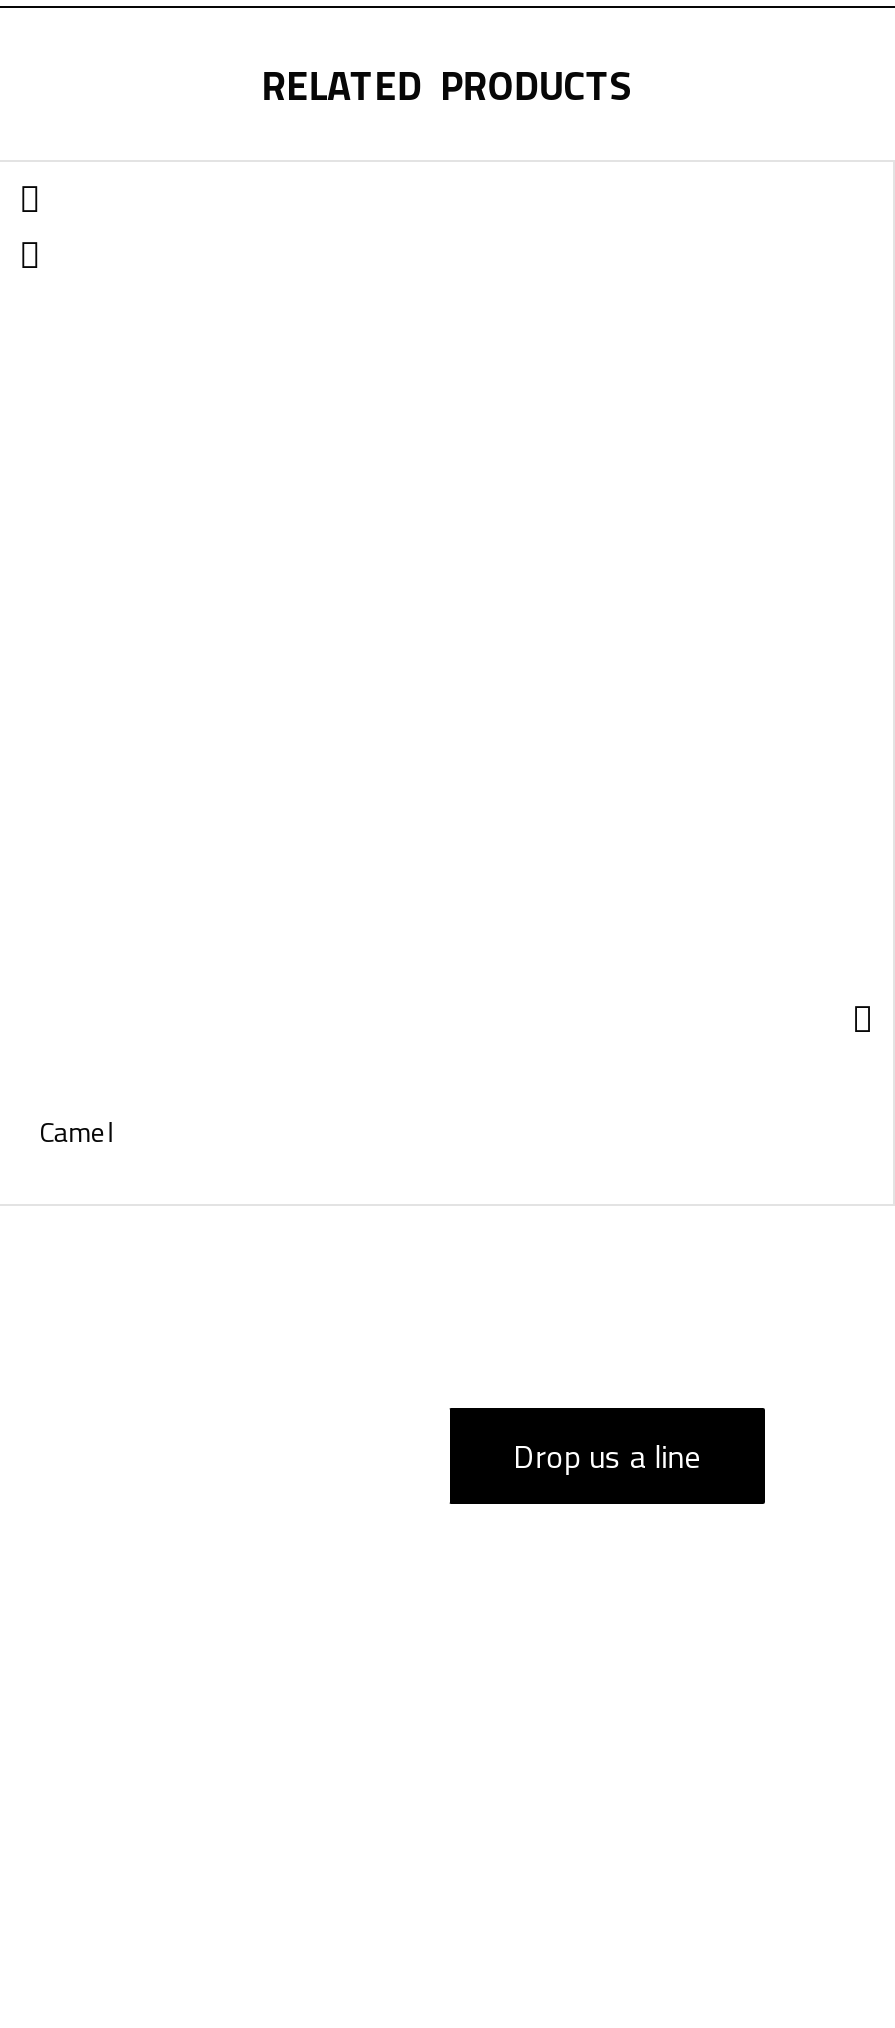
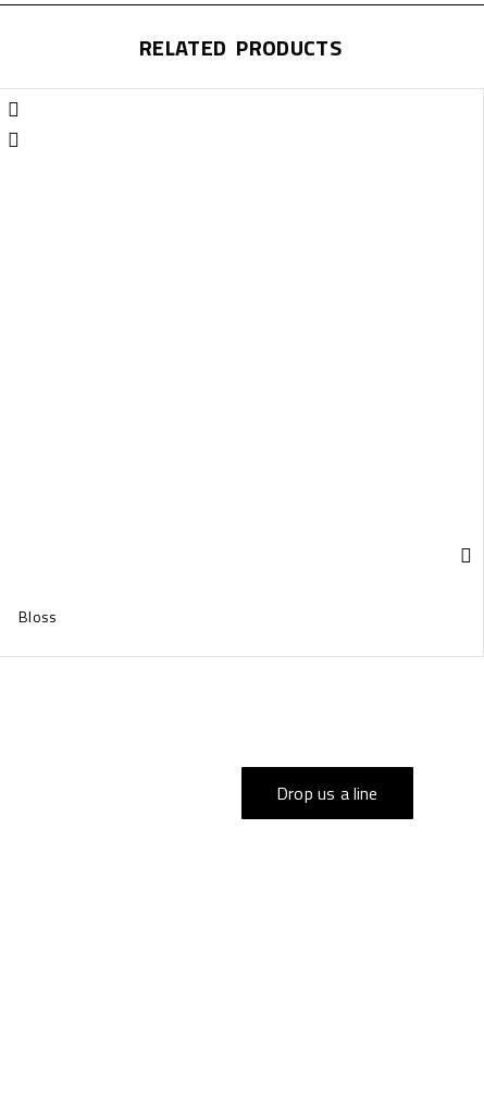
[39,1111,114,1153] Camel -> [18,605,57,628] Bloss

